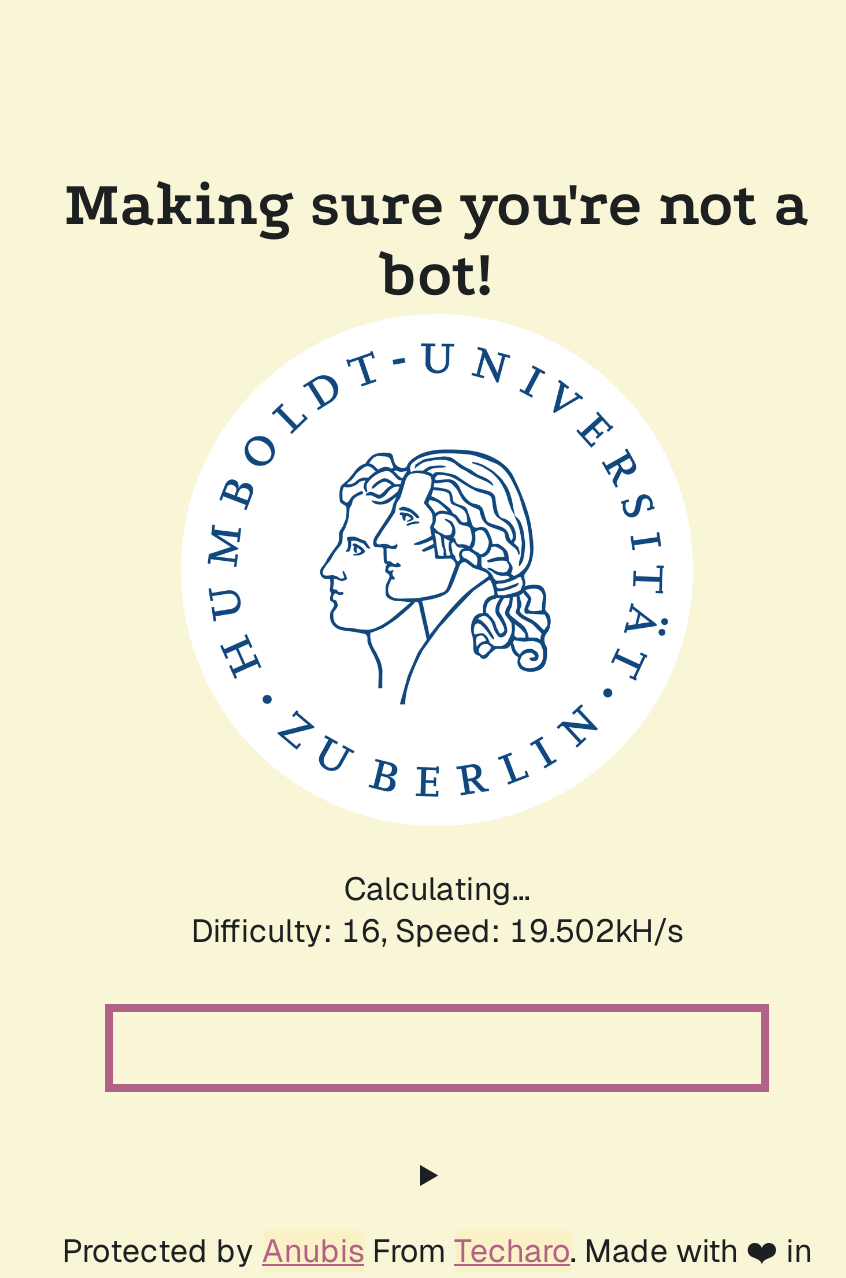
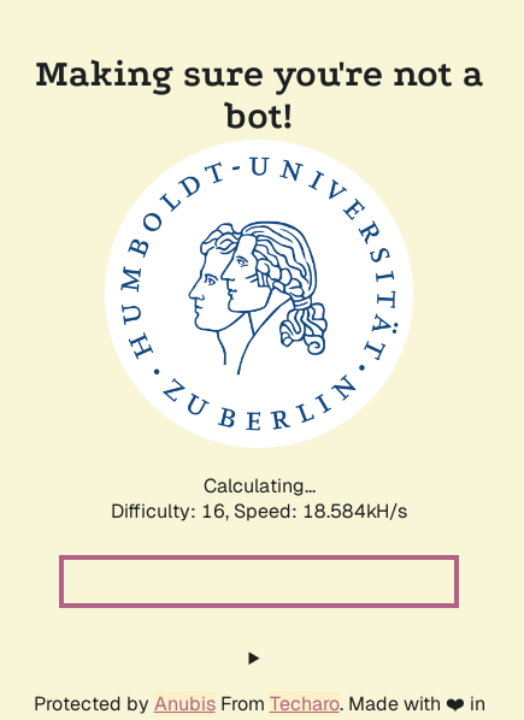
[191,910,683,952] Difficulty: 16, Speed: 19.502kH/s -> [111,498,407,524] Difficulty: 16, Speed: 18.584kH/s

